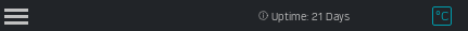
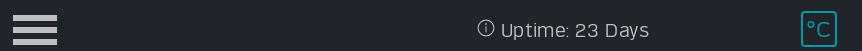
[268,11,350,22] Uptime: 21 Days -> [495,19,649,41] Uptime: 23 Days

